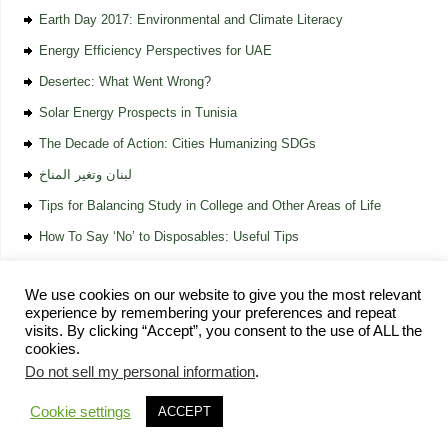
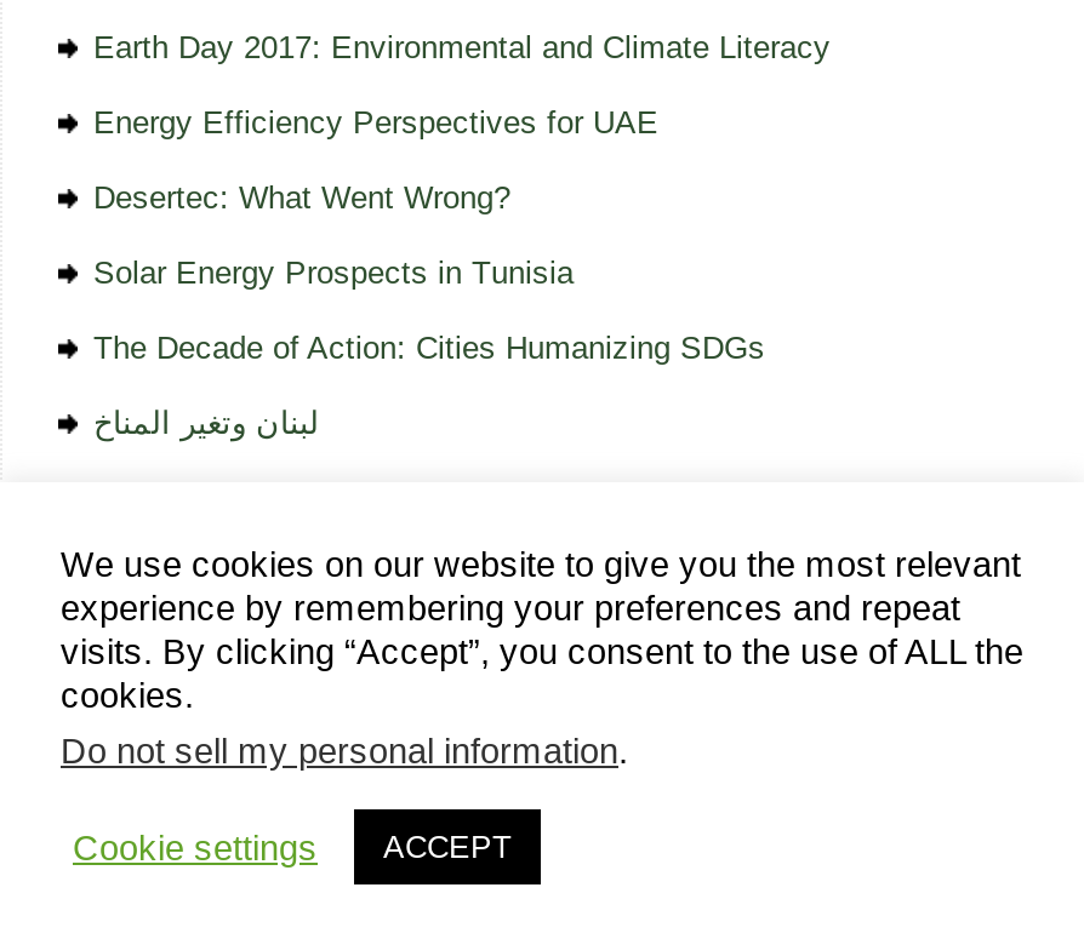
[38,198,380,244] Tips for Balancing Study in College and Other Areas of Life | How To Say ‘No’ to Disposables: Useful Tips -> none

